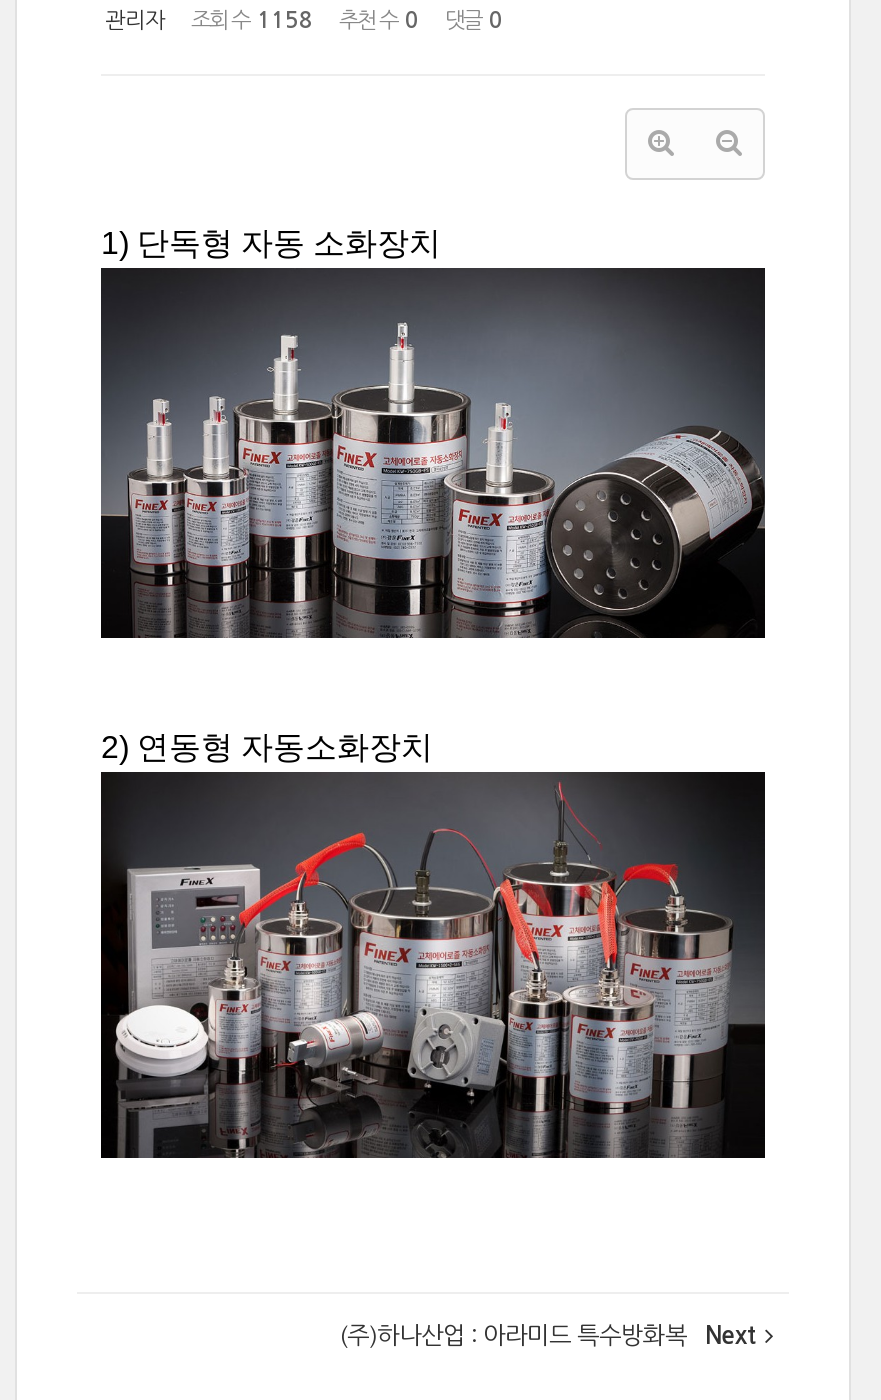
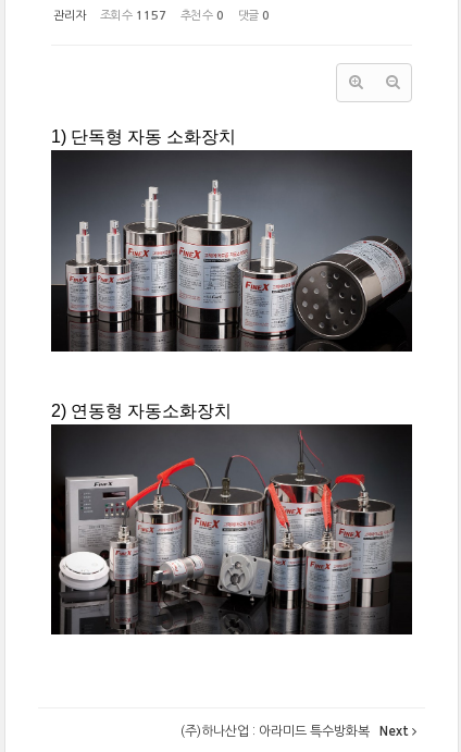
[105,10,503,32] 관리자 조회 수 1158 추천 수 0 댓글 0 -> [53,10,270,22] 관리자 조회 수 1157 추천 수 0 댓글 0

